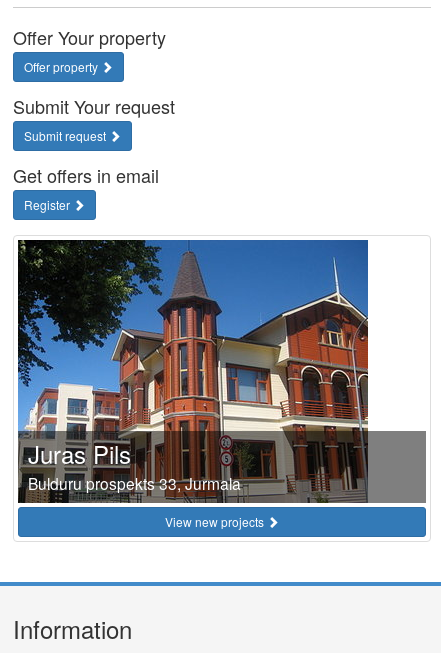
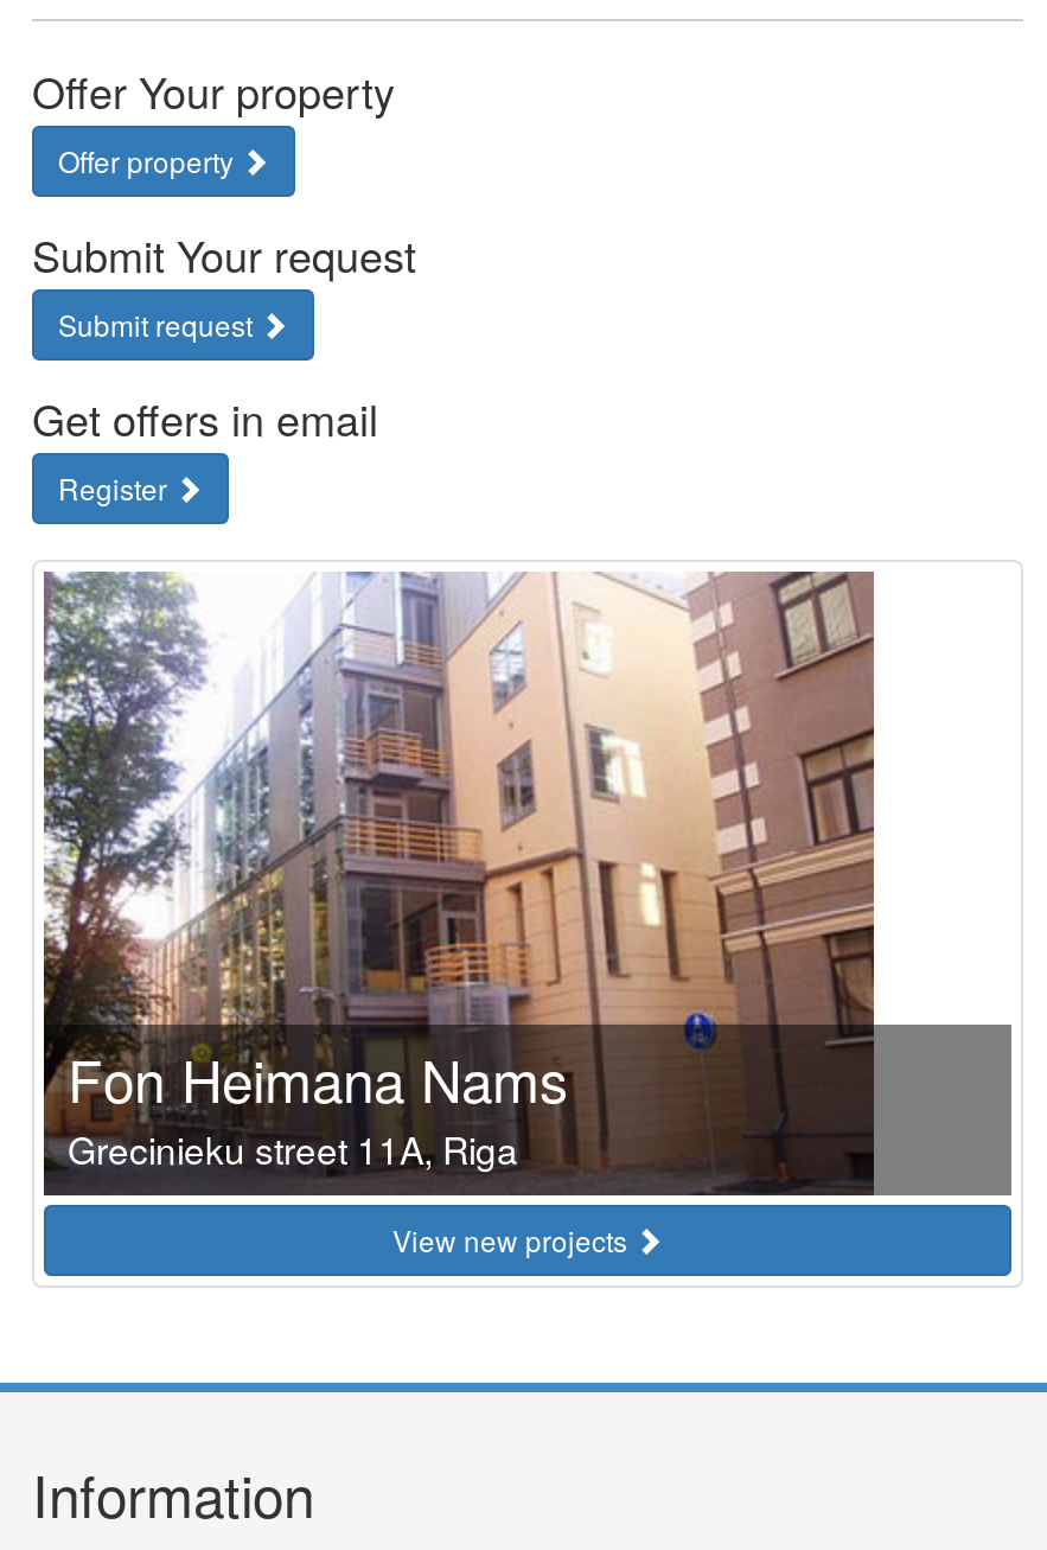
[17,239,369,503] [image] | Juras Pils | Bulduru prospekts 33, Jurmala -> [42,569,876,1195] [image] | Fon Heimana Nams | Grecinieku street 11A, Riga

